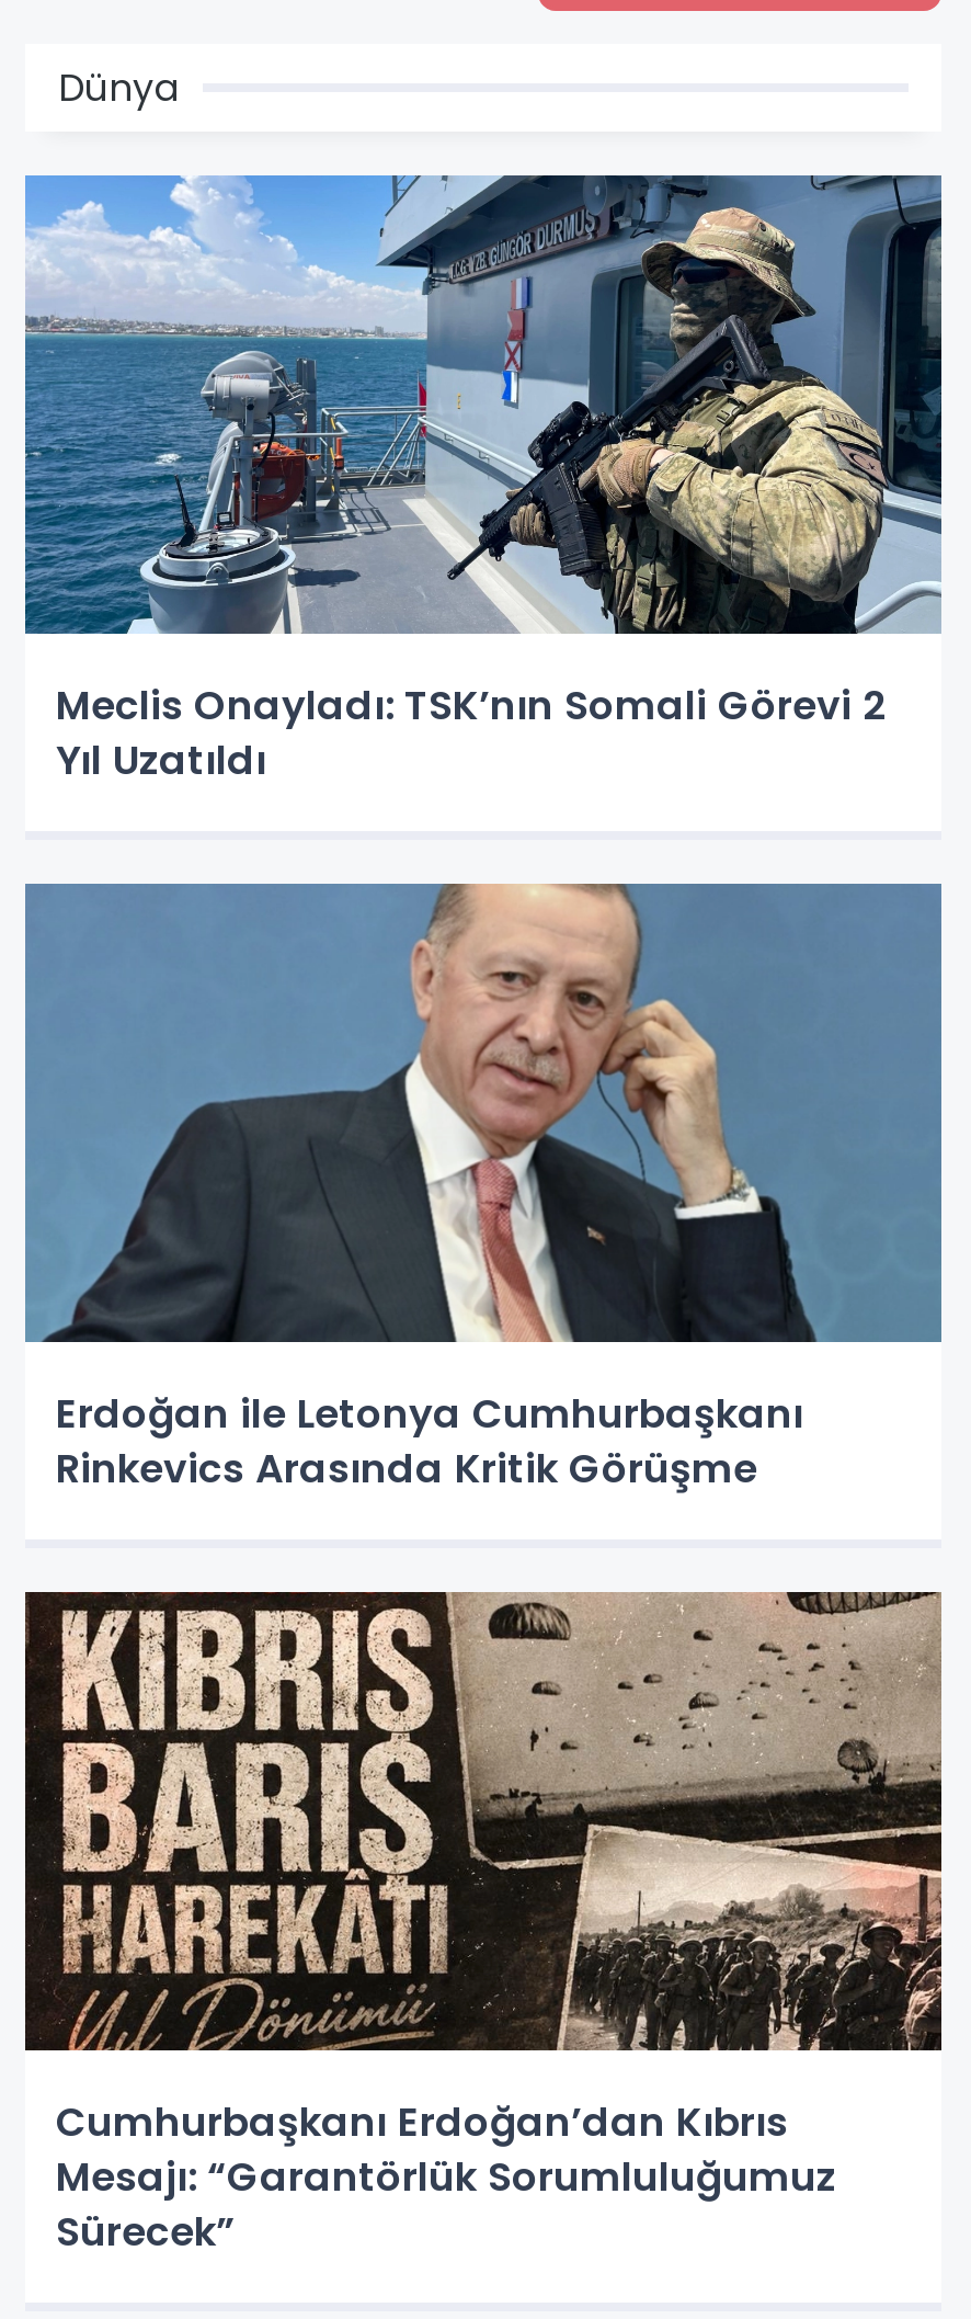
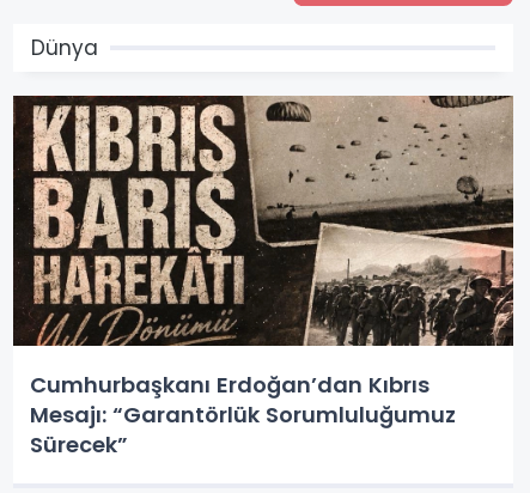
[23,173,944,786] [image] | Meclis Onayladı: TSK’nın Somali Görevi 2 | Yıl Uzatıldı -> none
[23,882,944,1495] [image] | Erdoğan ile Letonya Cumhurbaşkanı | Rinkevics Arasında Kritik Görüşme -> none

